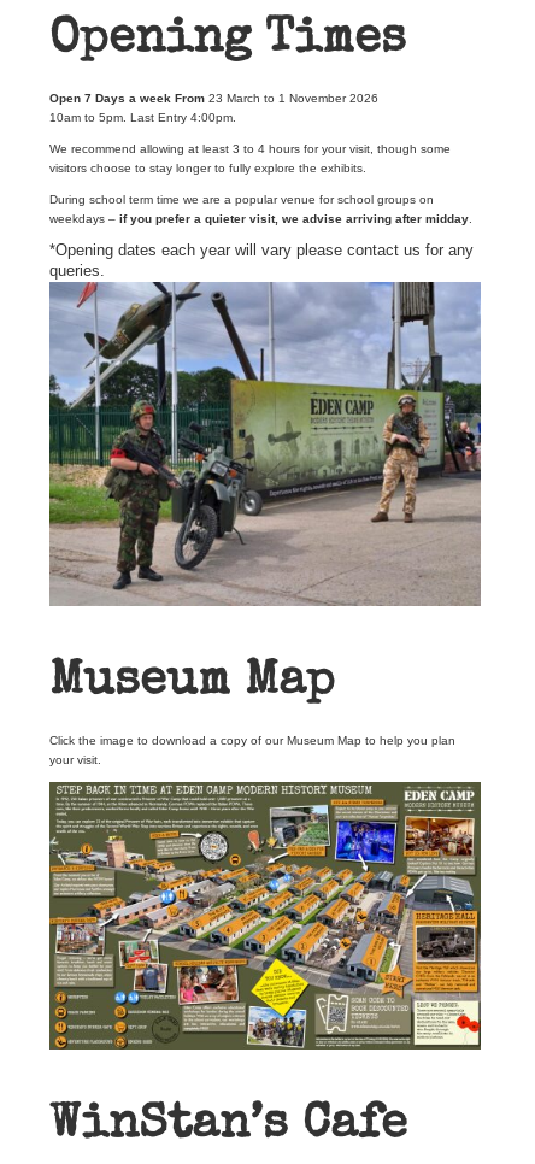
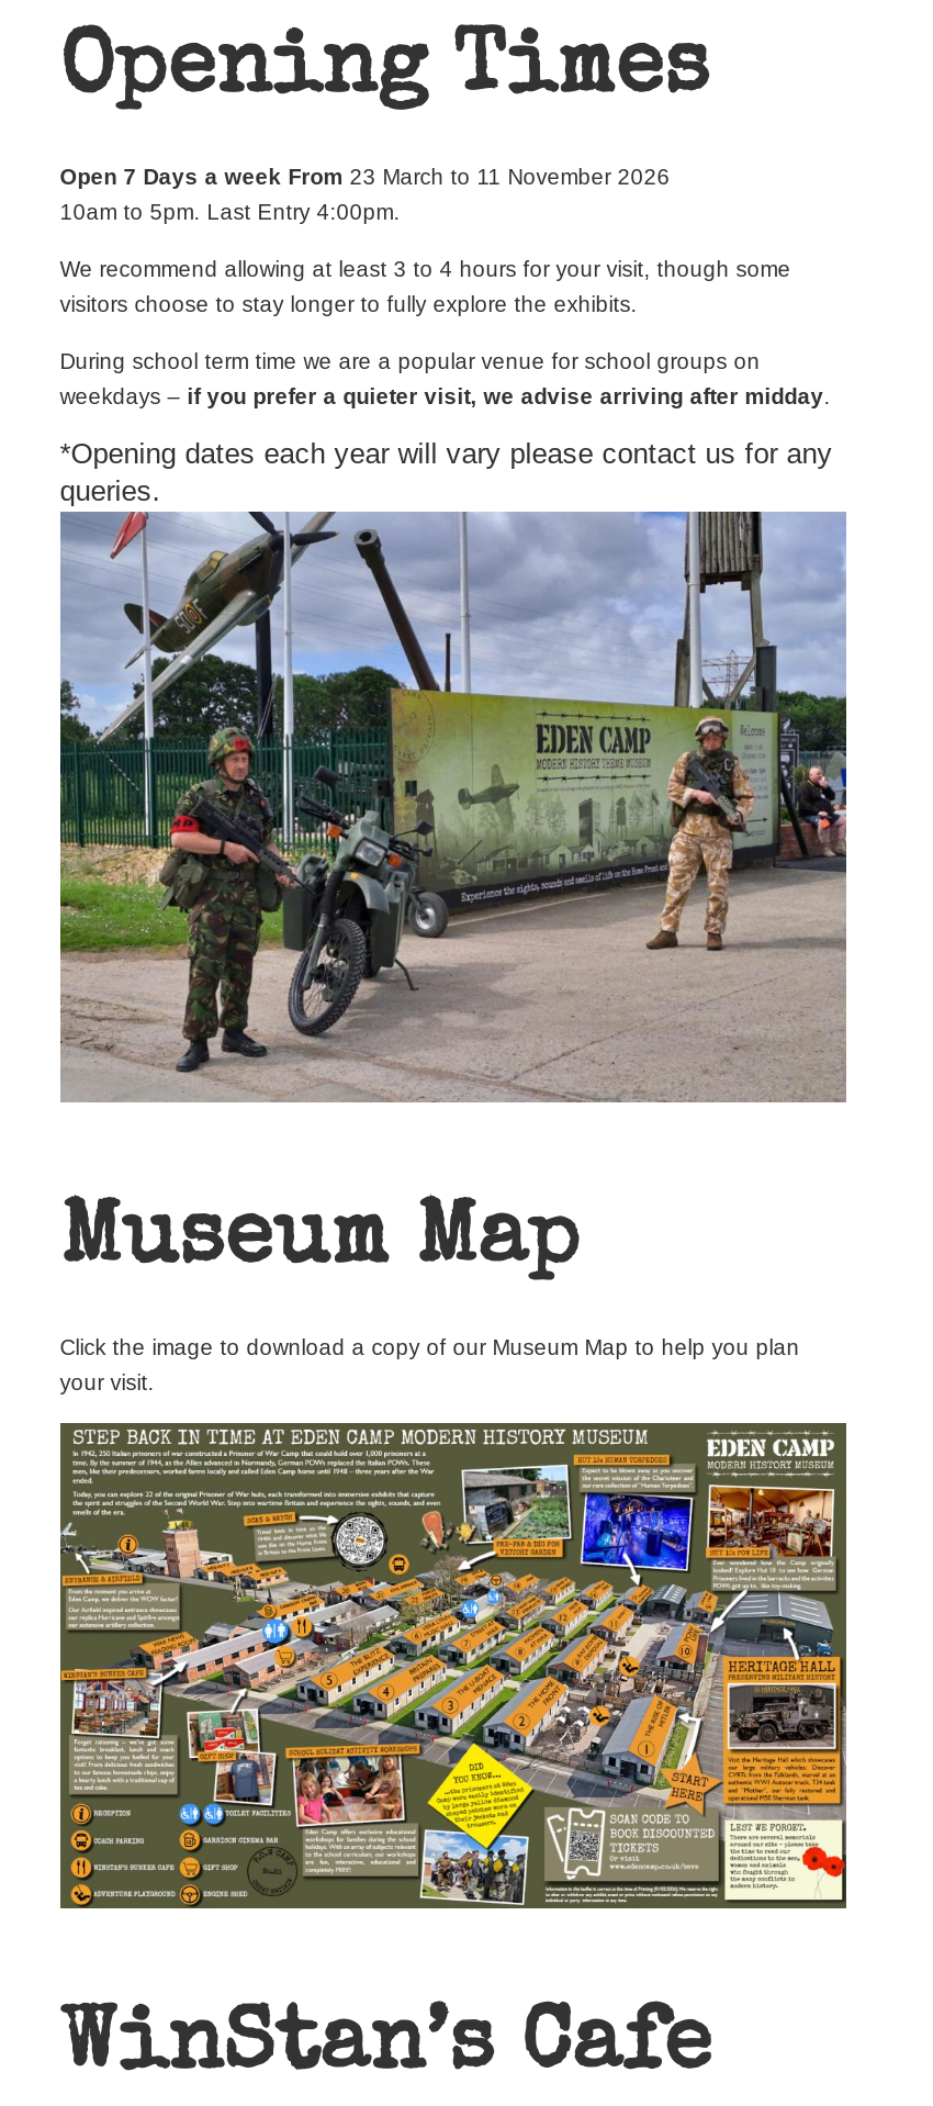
[49,92,378,105] Open 7 Days a week From 23 March to 1 November 2026 -> [60,165,670,189] Open 7 Days a week From 23 March to 11 November 2026

